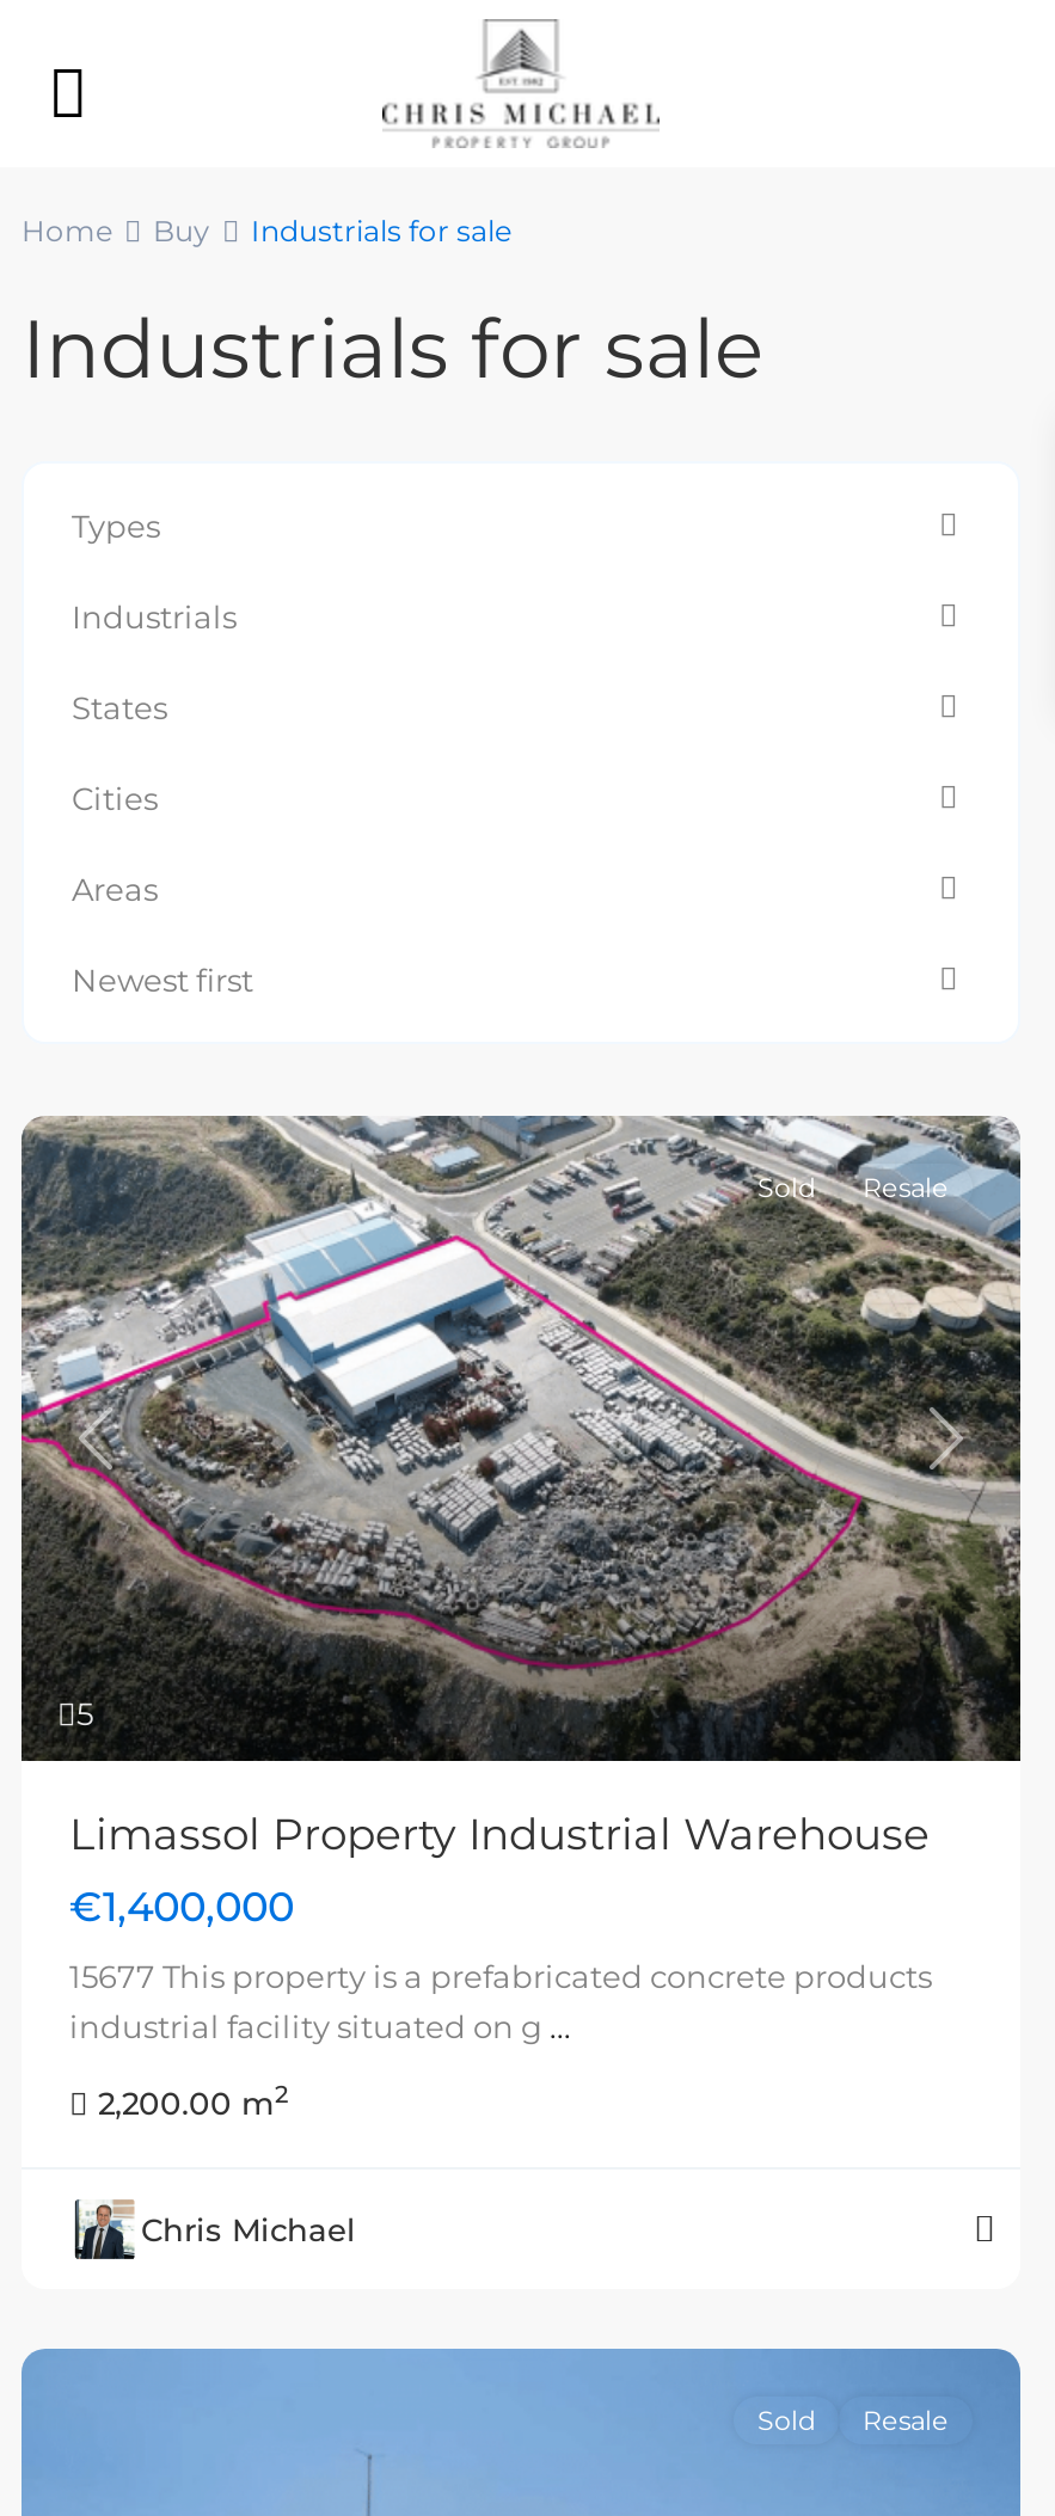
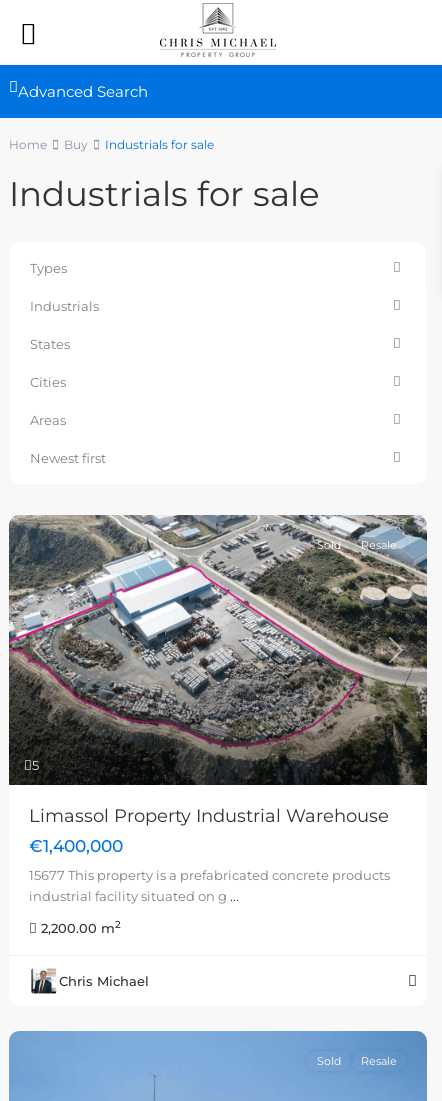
none -> [18,82,148,101] Advanced Search

